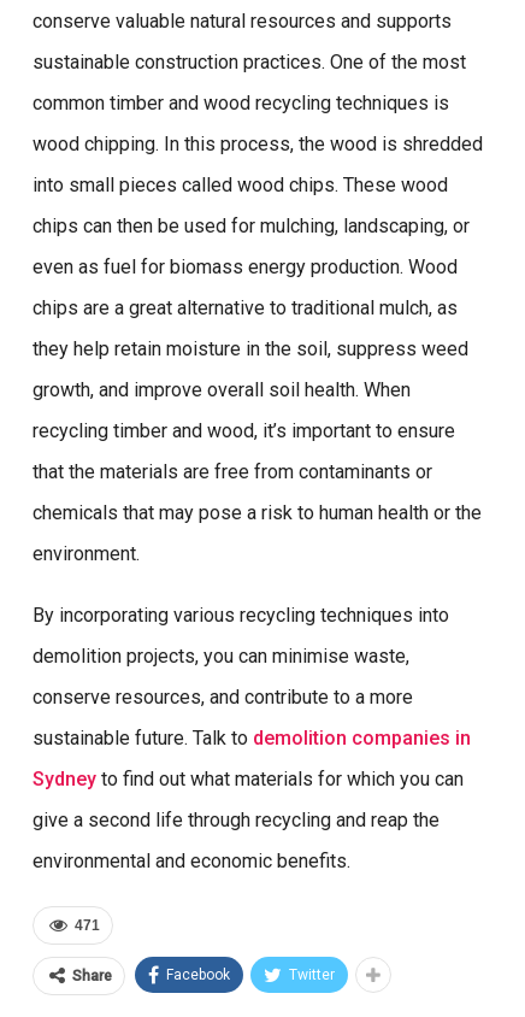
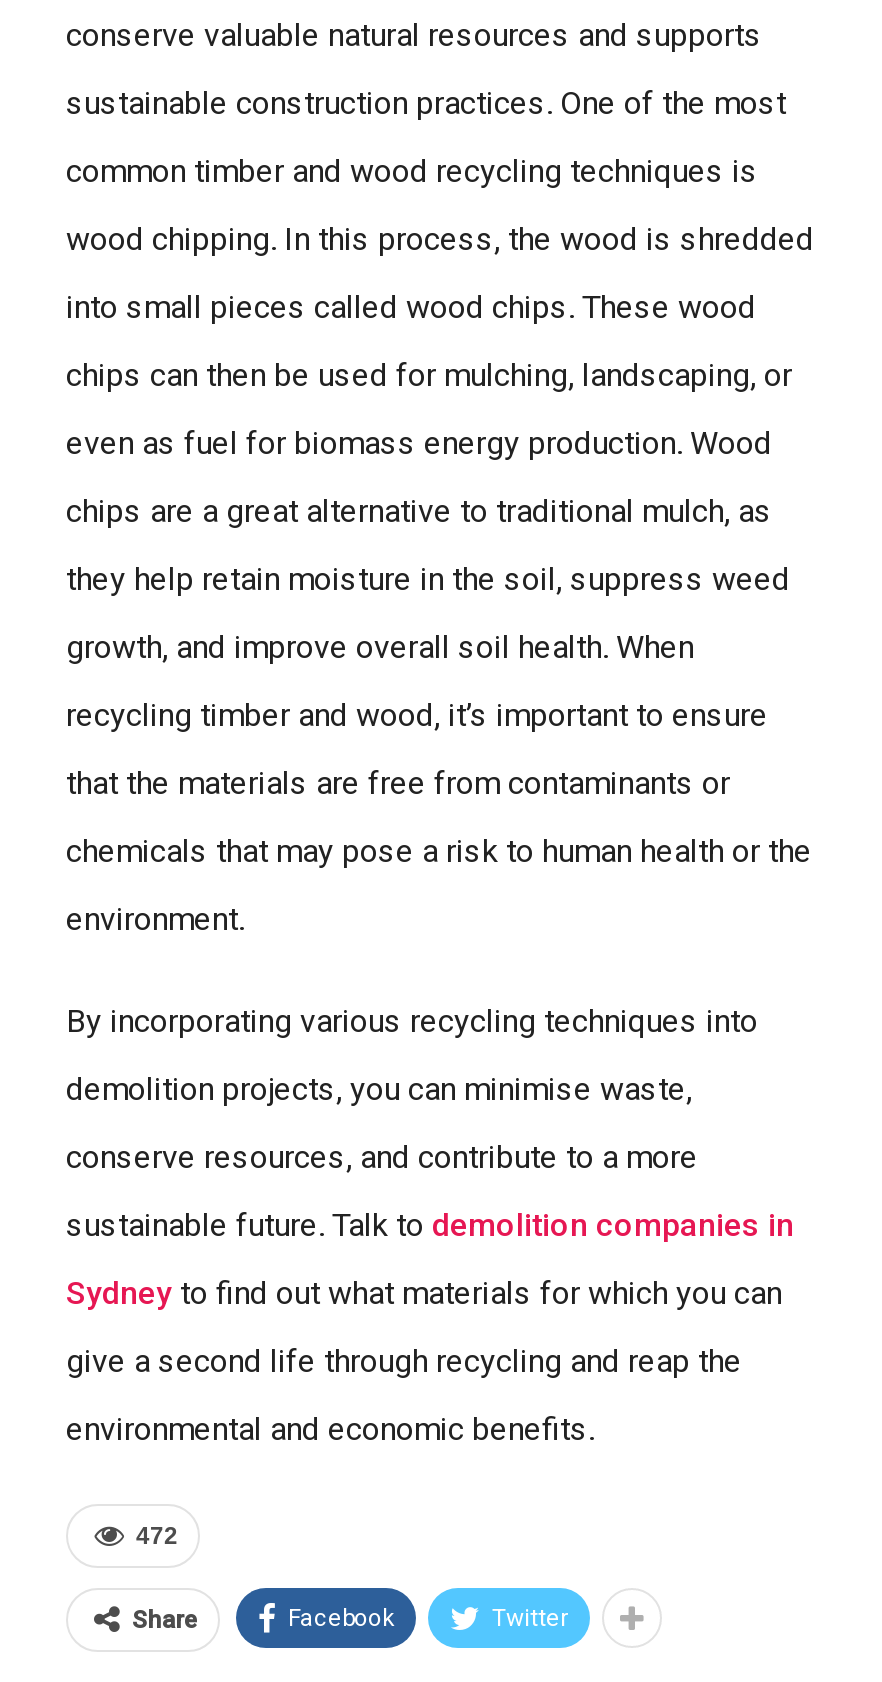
[75,917,100,934] 471 -> [136,1523,178,1551] 472

